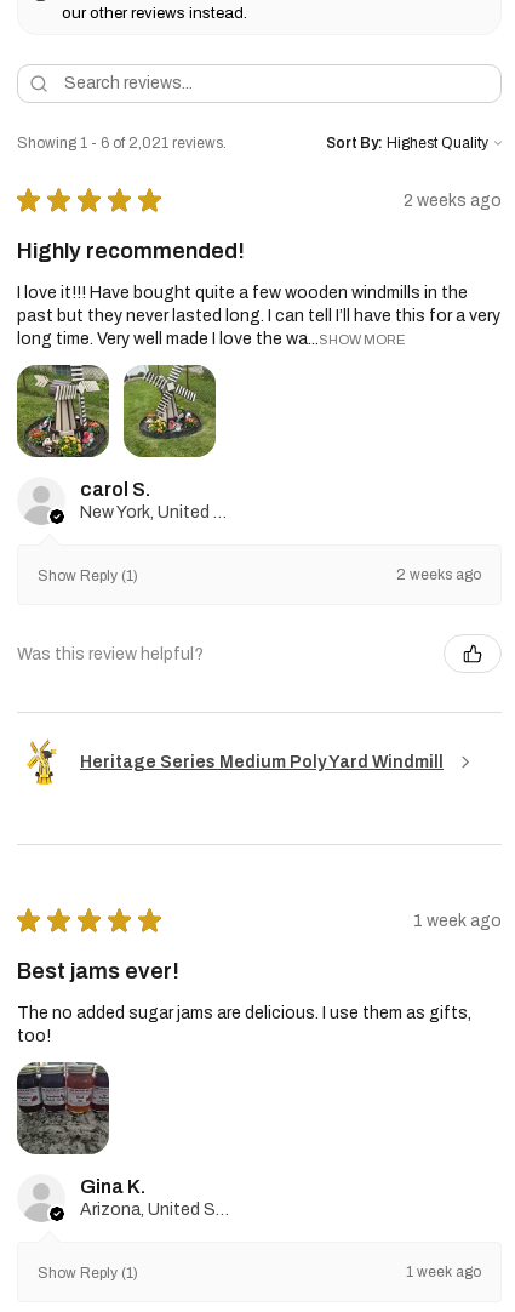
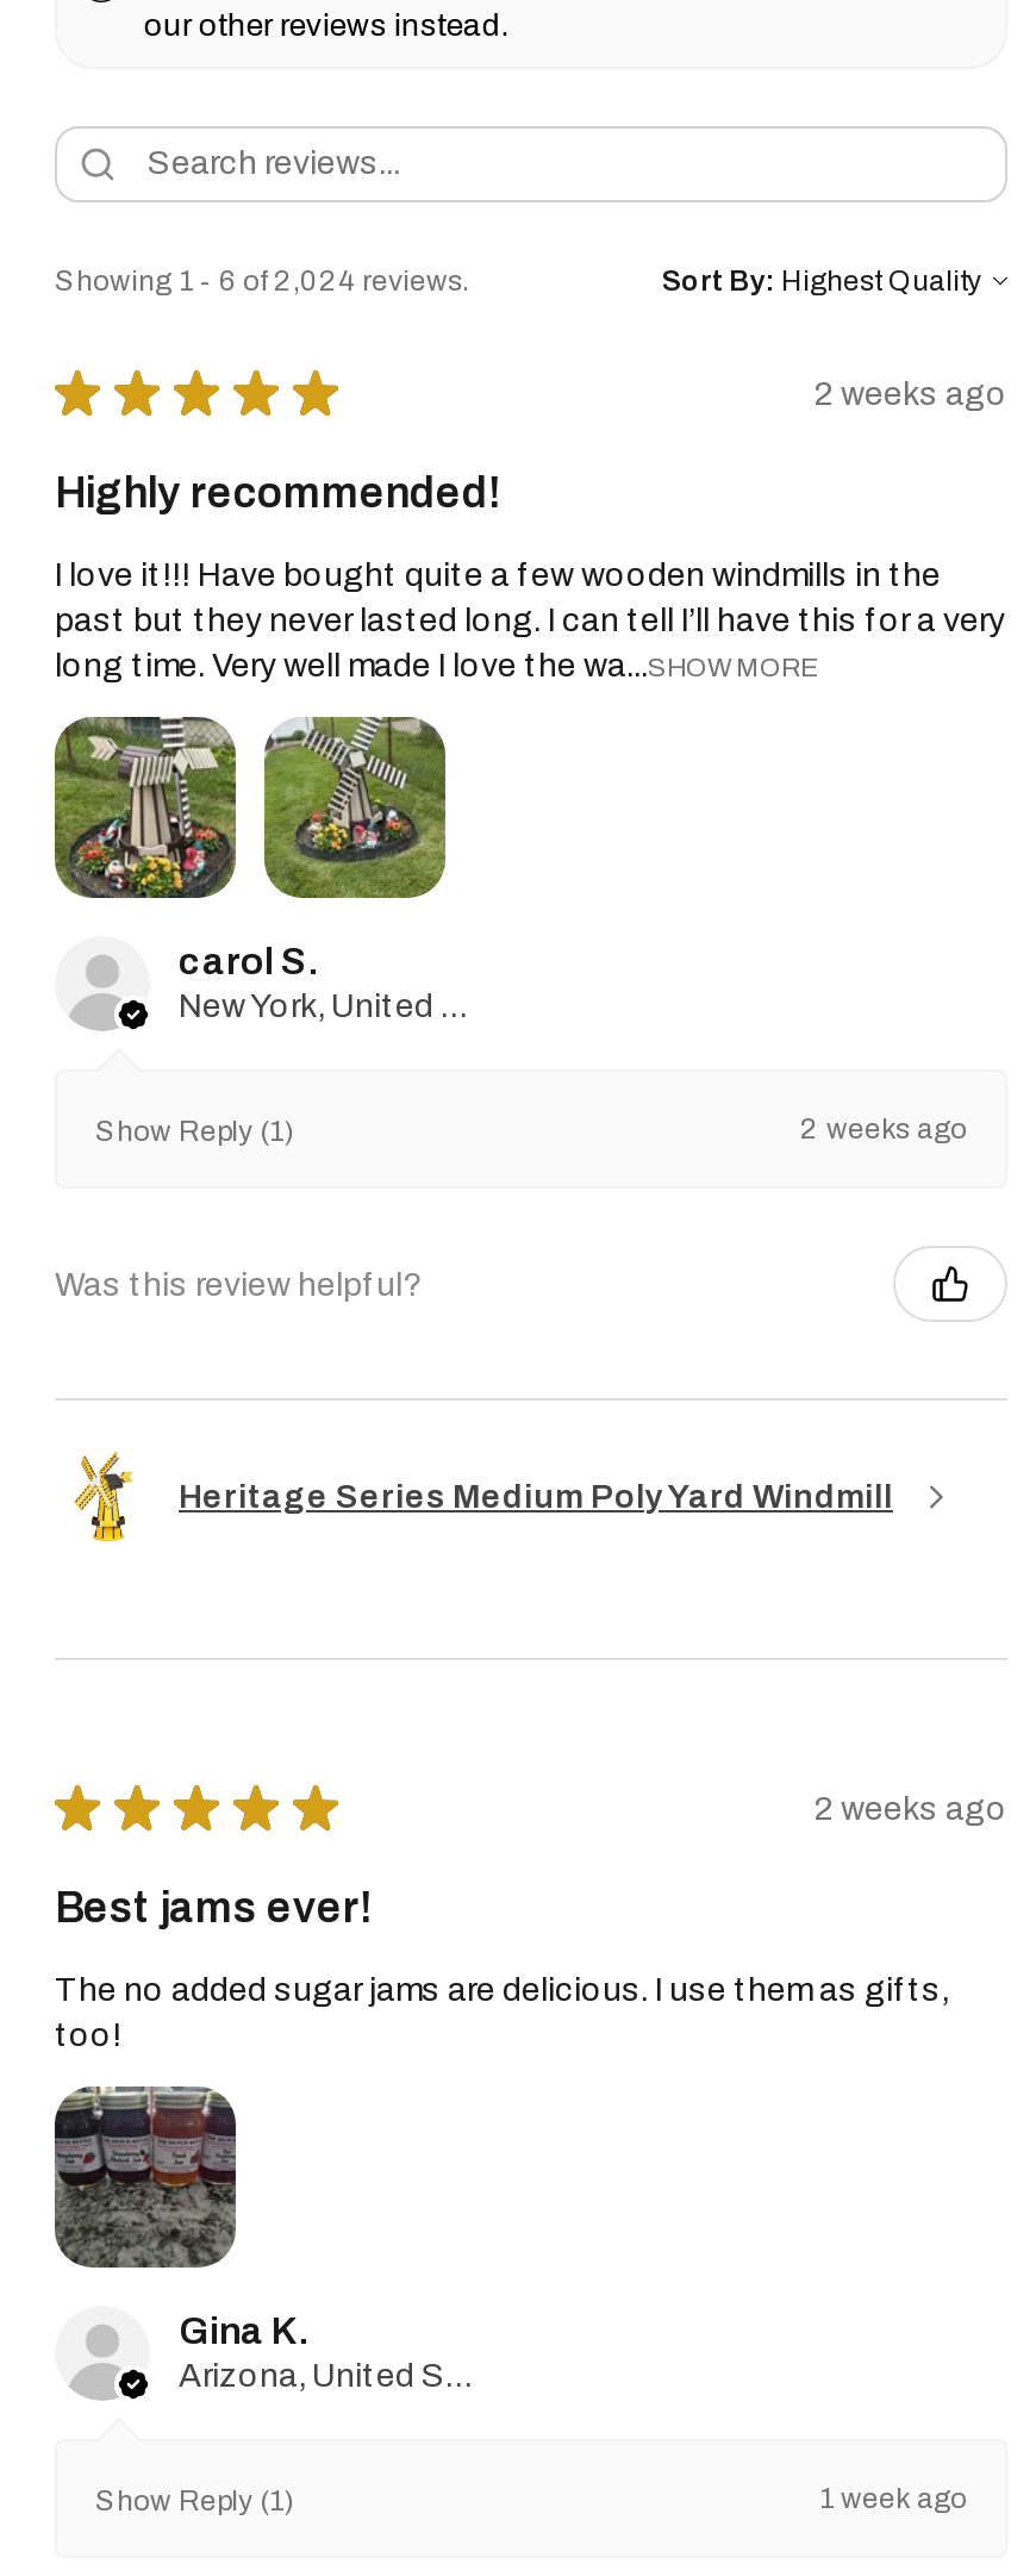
[17,135,227,152] Showing 1 - 6 of 2,021 reviews. -> [55,265,469,298] Showing 1 - 6 of 2,024 reviews.
[413,911,502,930] 1 week ago -> [815,1790,1007,1826] 2 weeks ago

